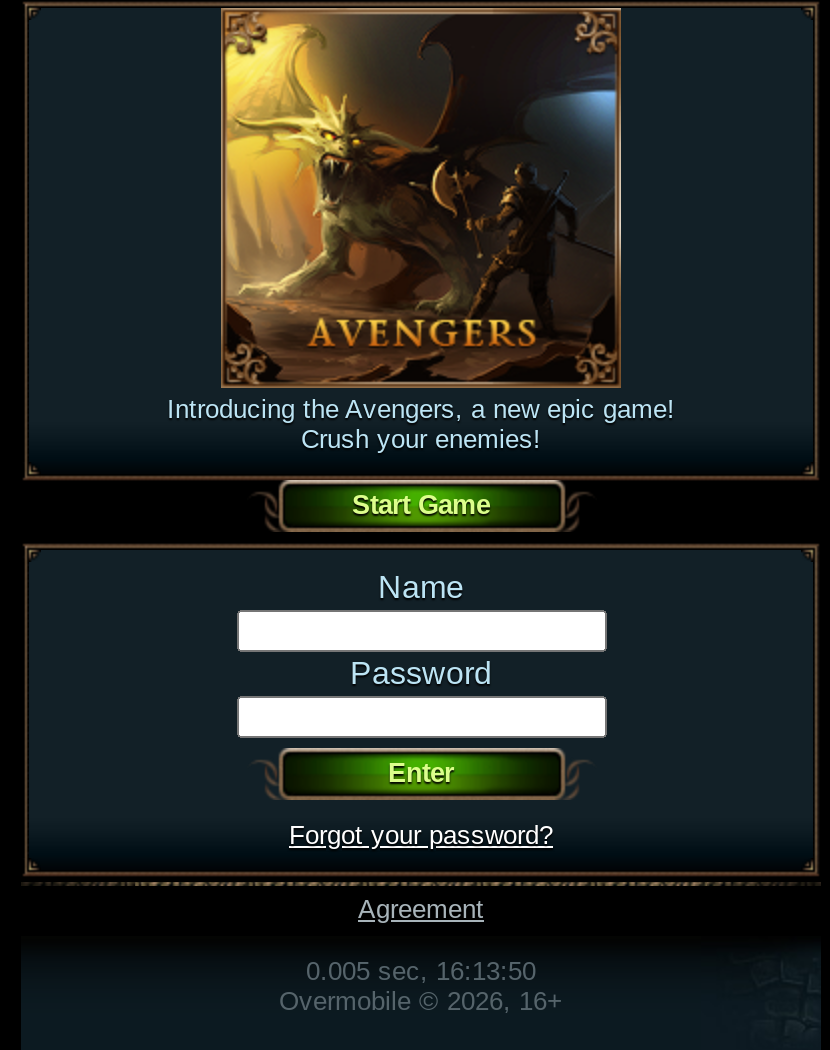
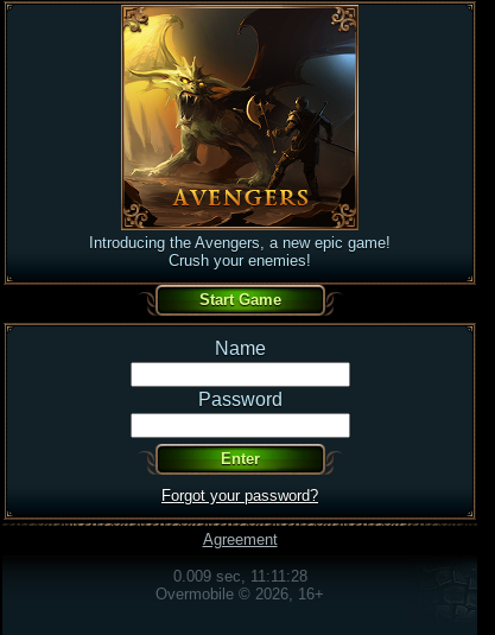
[306,955,536,985] 0.005 sec, 16:13:50 -> [173,567,307,585] 0.009 sec, 11:11:28

